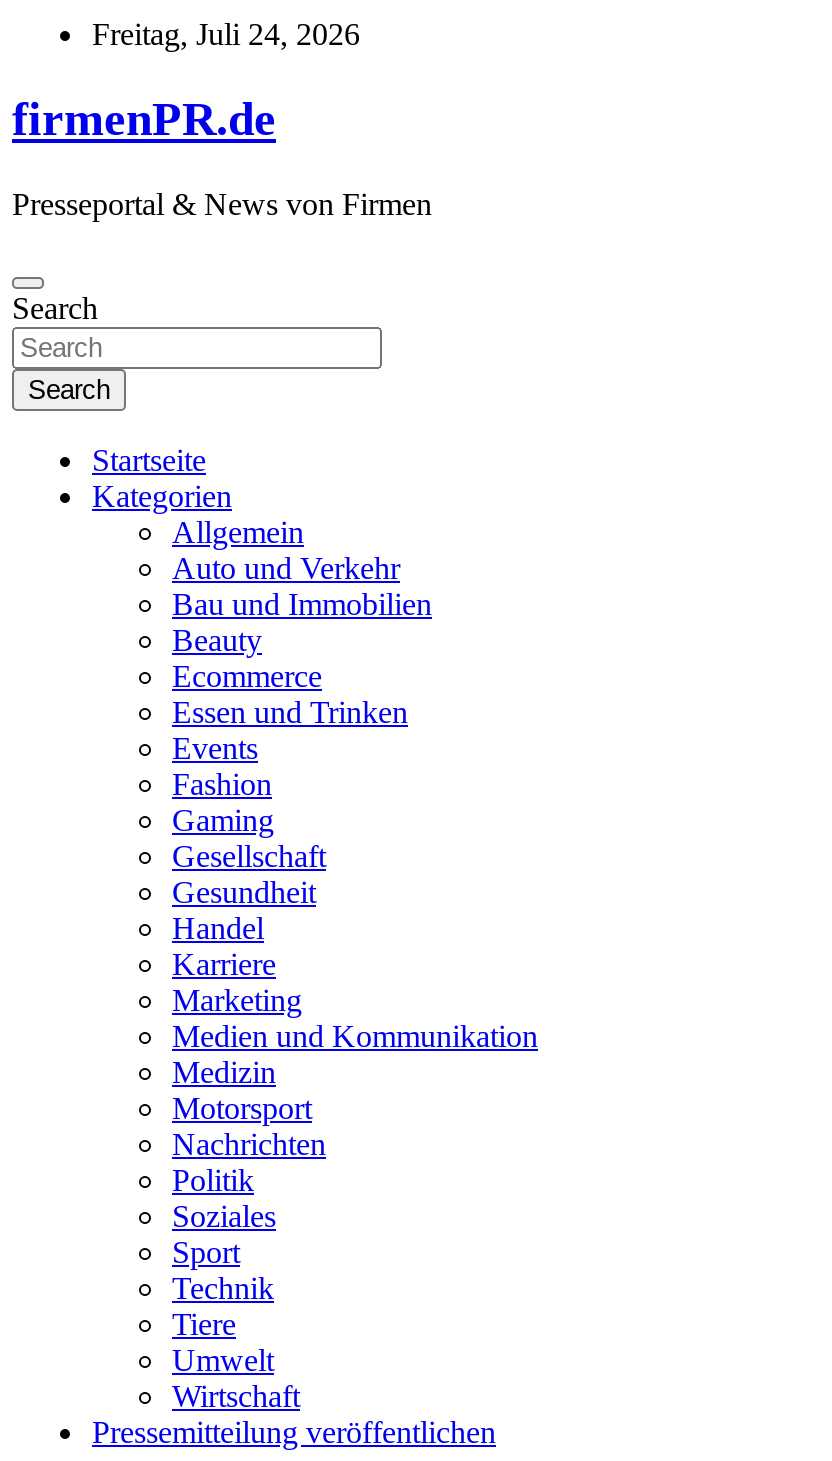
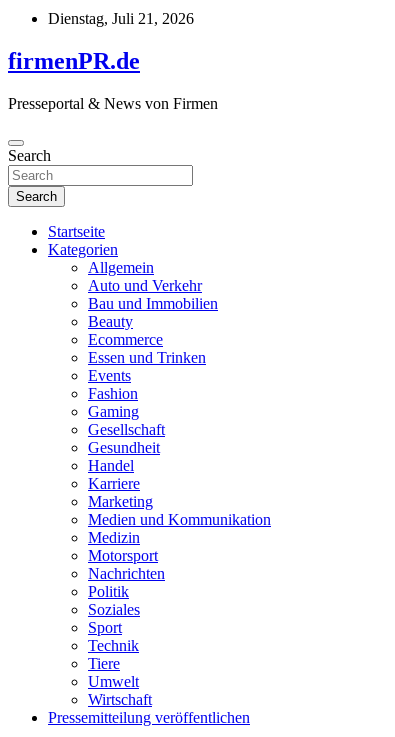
[92,17,360,51] Freitag, Juli 24, 2026 -> [48,10,194,27] Dienstag, Juli 21, 2026

